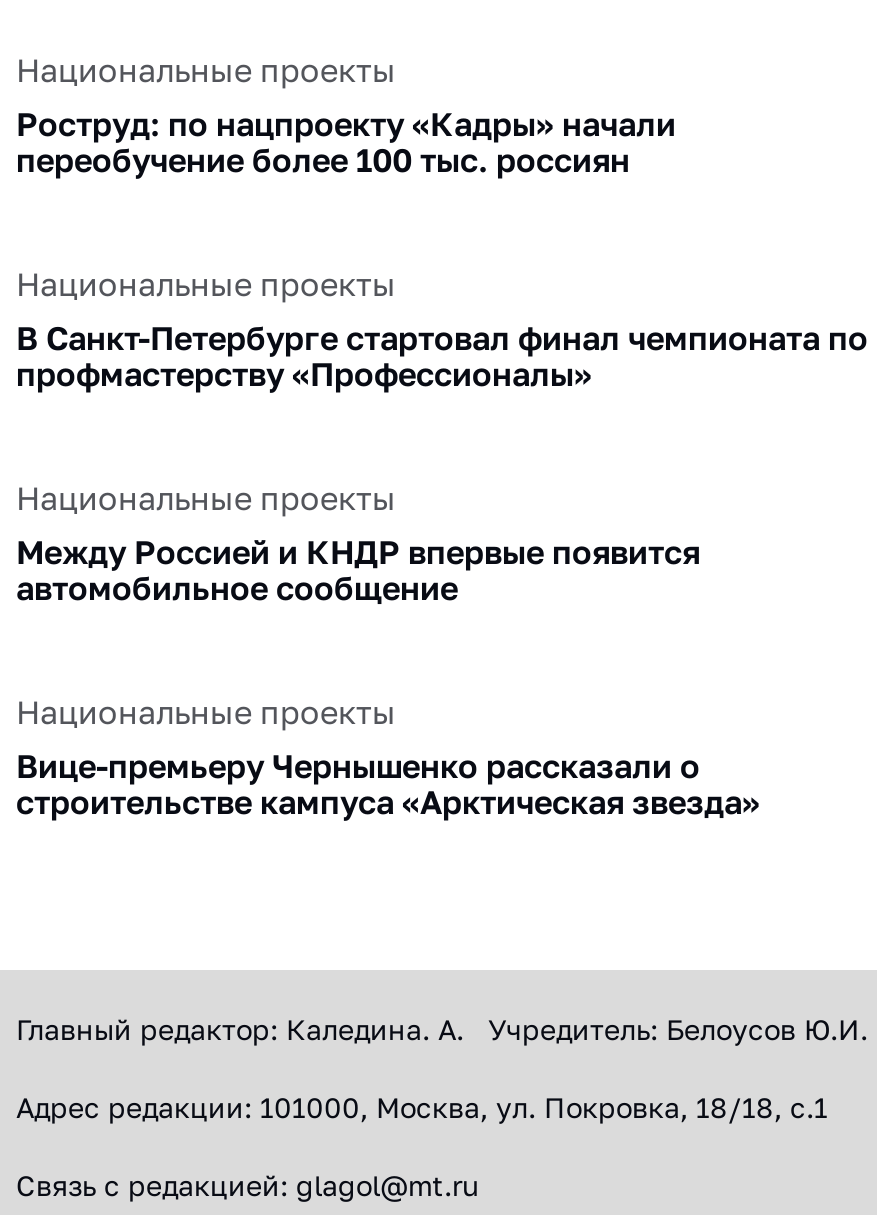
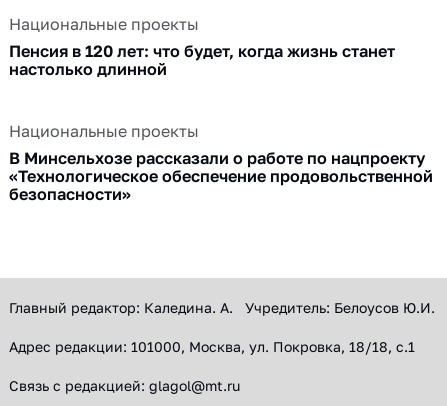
[16,104,676,180] Роструд: по нацпроекту «Кадры» начали | переобучение более 100 тыс. россиян -> [9,41,395,79] Пенсия в 120 лет: что будет, когда жизнь станет | настолько длинной
[16,318,868,822] В Санкт-Петербурге стартовал финал чемпионата по | профмастерству «Профессионалы» | Национальные проекты | Между Россией и КНДР впервые появится | автомобильное сообщение | Национальные проекты | Вице-премьеру Чернышенко рассказали о | строительстве кампуса «Арктическая звезда» -> [9,148,433,204] В Минсельхозе рассказали о работе по нацпроекту | «Технологическое обеспечение продовольственной | безопасности»

